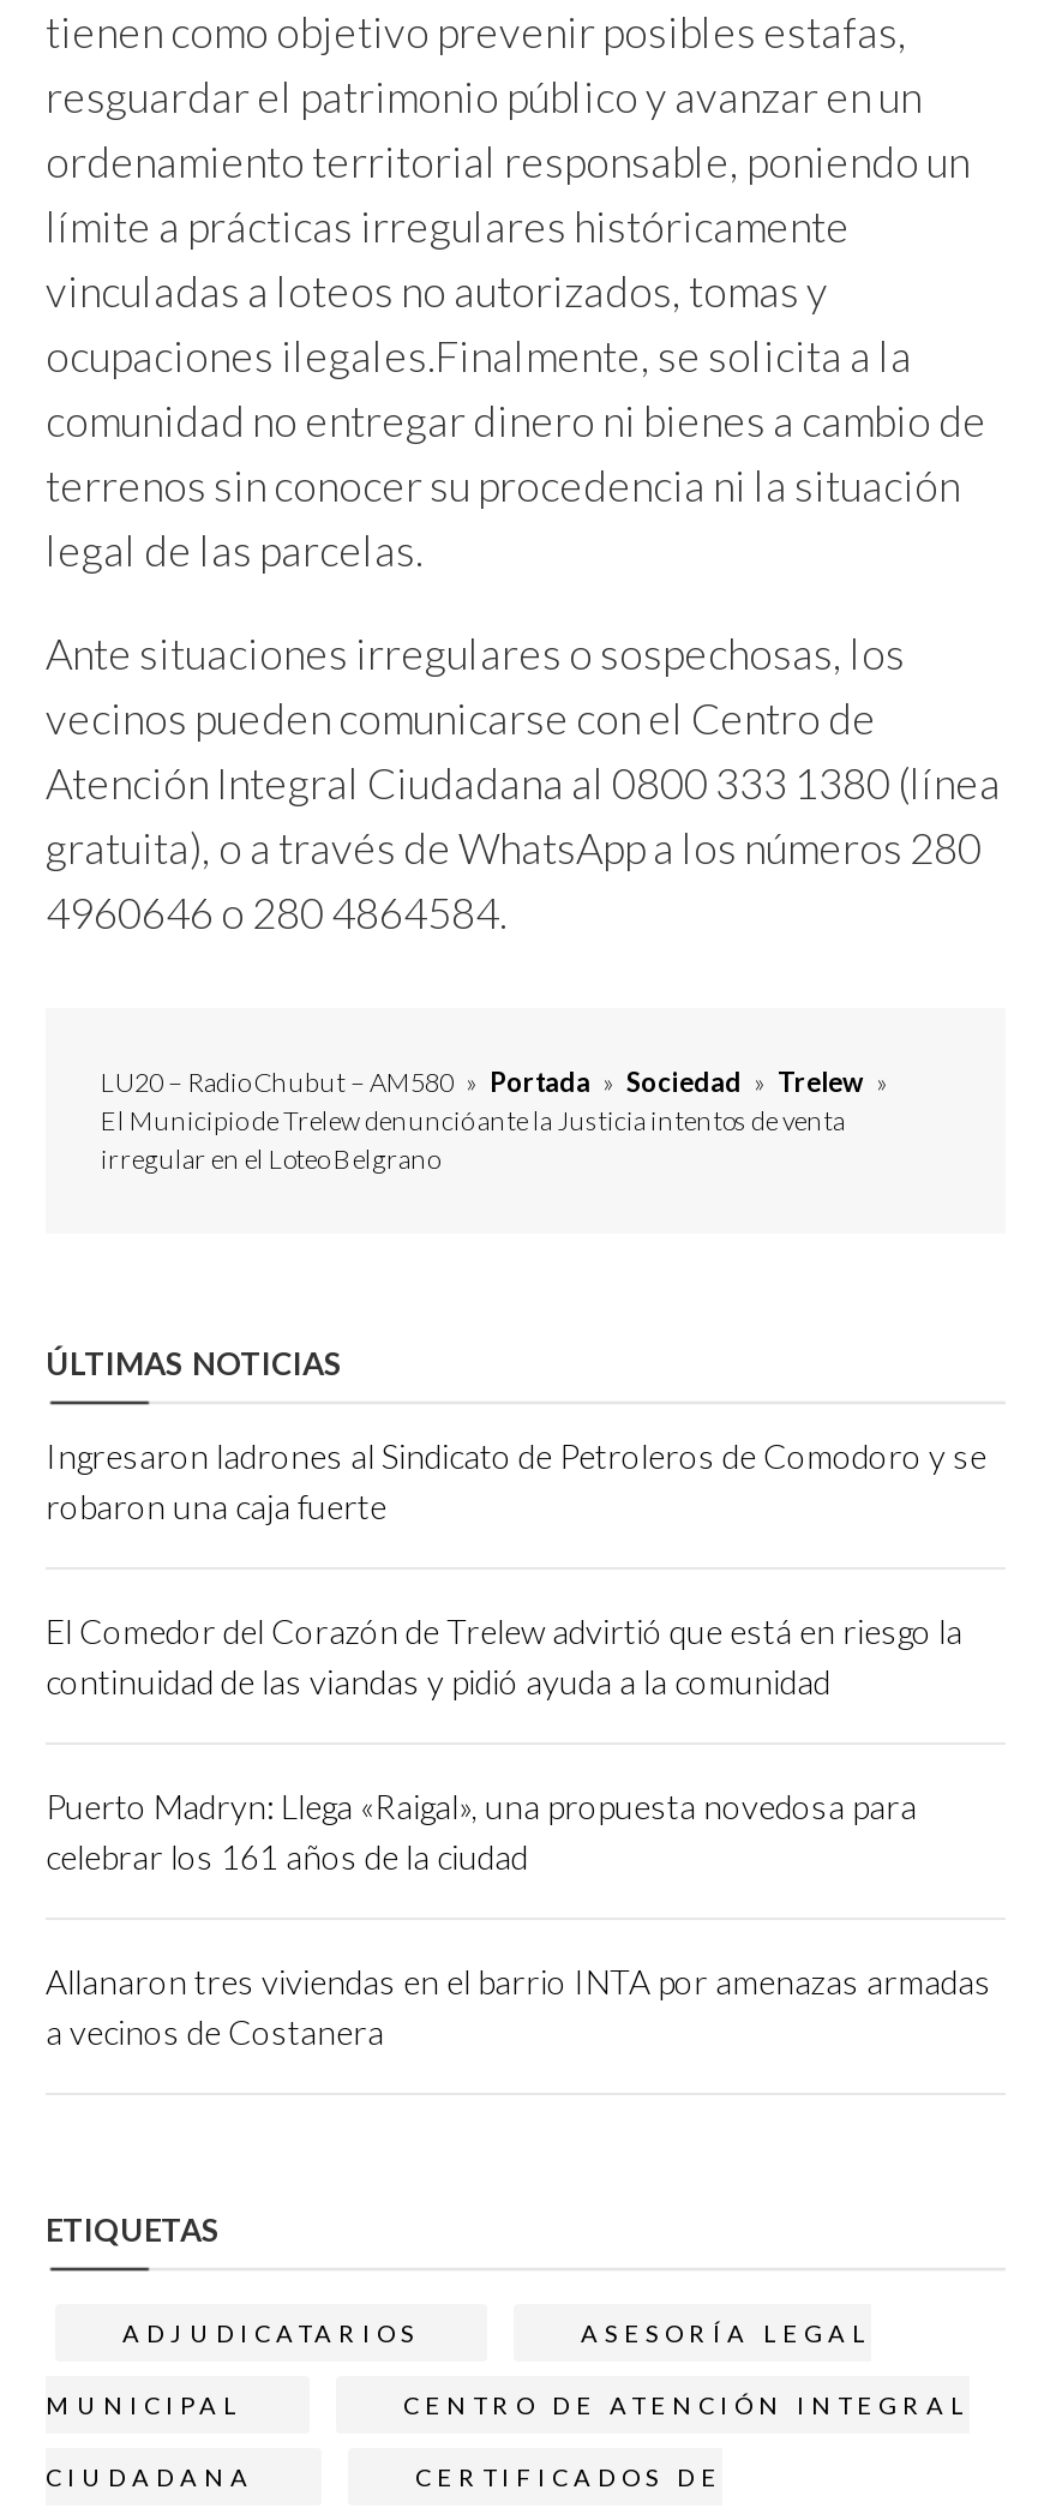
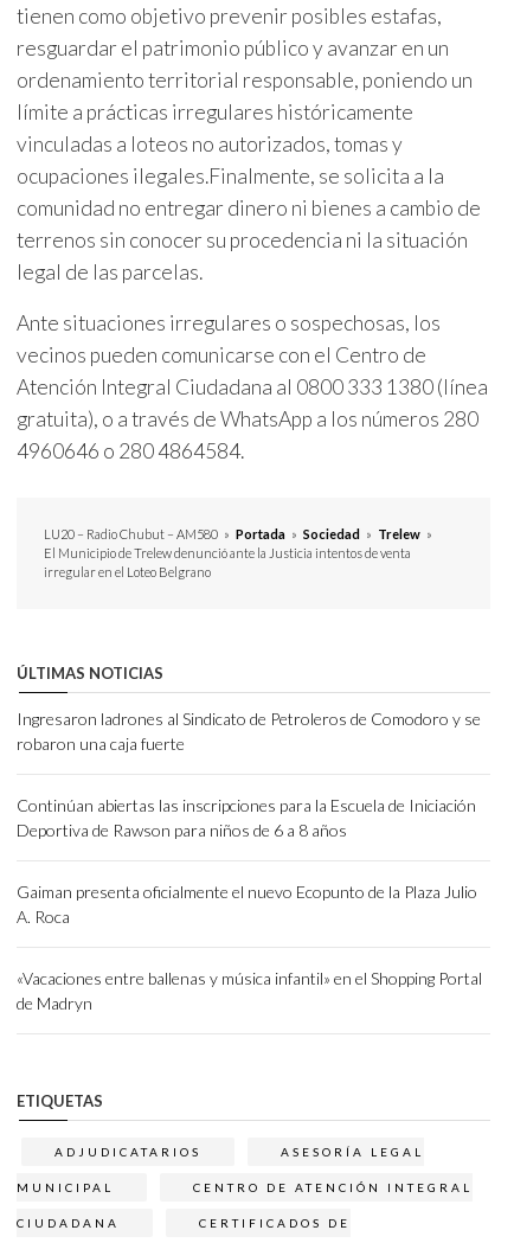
[46,1610,962,1702] El Comedor del Corazón de Trelew advirtió que está en riesgo la | continuidad de las viandas y pidió ayuda a la comunidad -> [17,795,476,840] Continúan abiertas las inscripciones para la Escuela de Iniciación | Deportiva de Rawson para niños de 6 a 8 años
[46,1786,917,1877] Puerto Madryn: Llega «Raigal», una propuesta novedosa para | celebrar los 161 años de la ciudad -> [17,882,477,927] Gaiman presenta oficialmente el nuevo Ecopunto de la Plaza Julio | A. Roca
[46,1961,991,2052] Allanaron tres viviendas en el barrio INTA por amenazas armadas | a vecinos de Costanera -> [17,968,482,1013] «Vacaciones entre ballenas y música infantil» en el Shopping Portal | de Madryn

